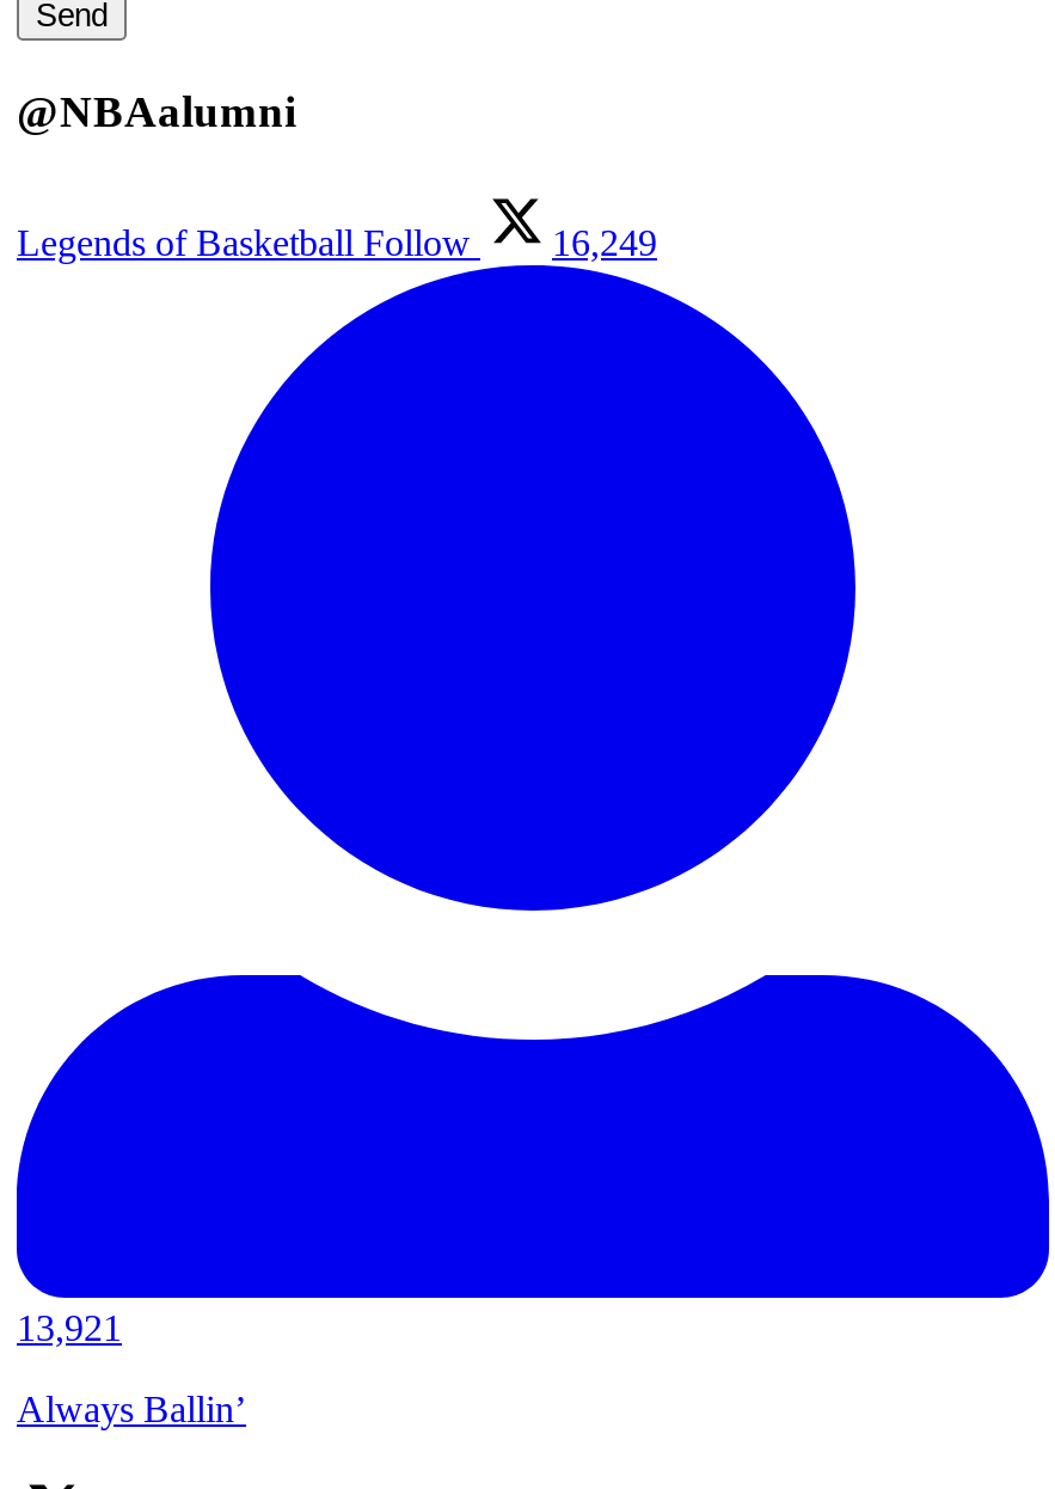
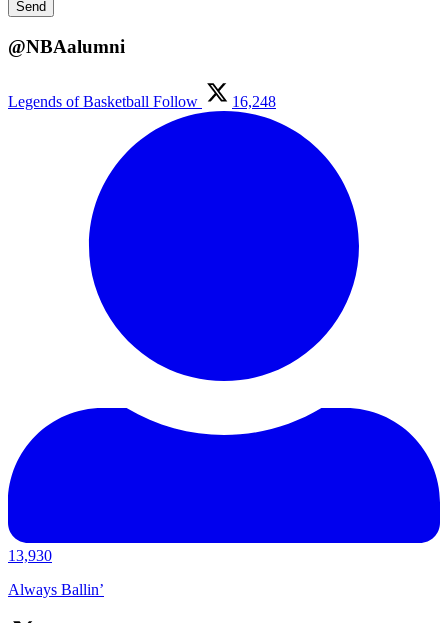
[17,221,657,262] Legends of Basketball Follow 16,249 -> [8,93,276,110] Legends of Basketball Follow 16,248
[17,1306,122,1347] 13,921 -> [8,547,52,564] 13,930

